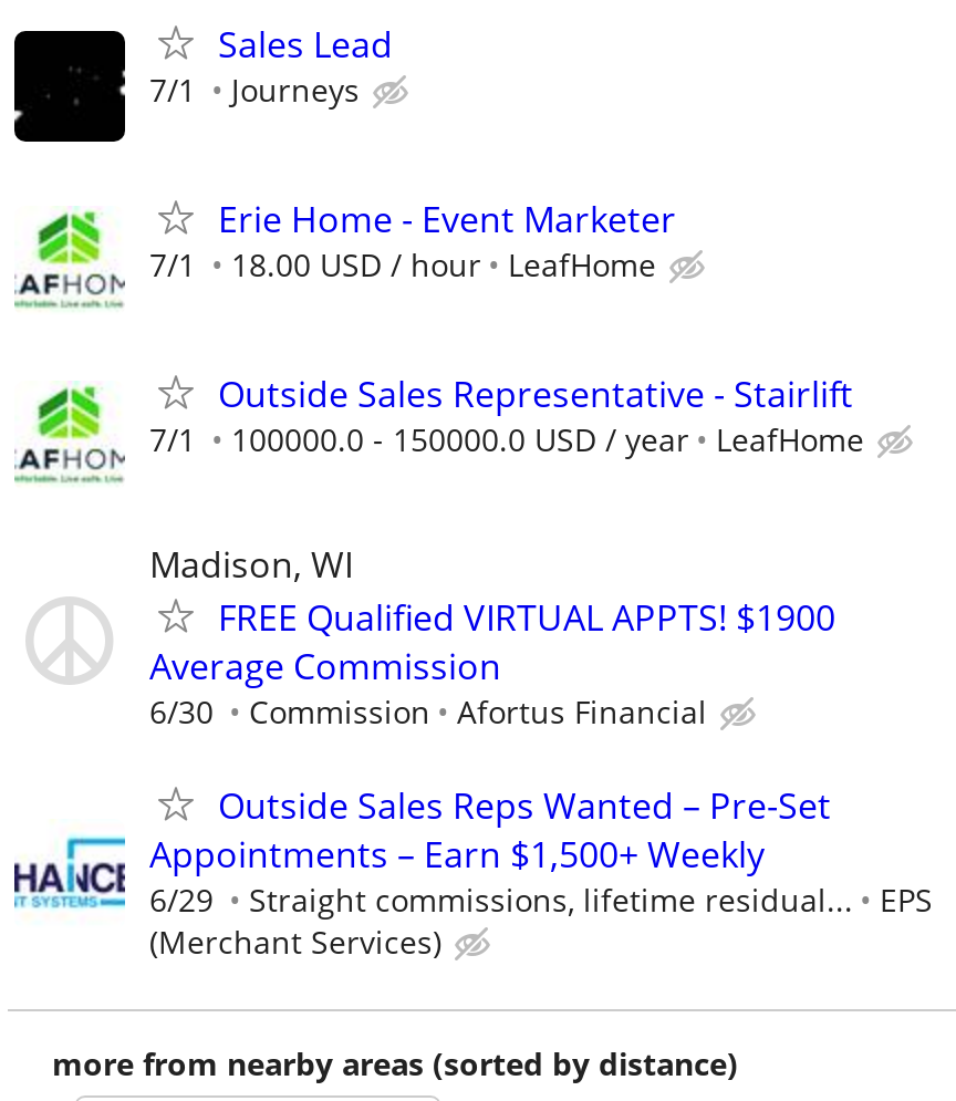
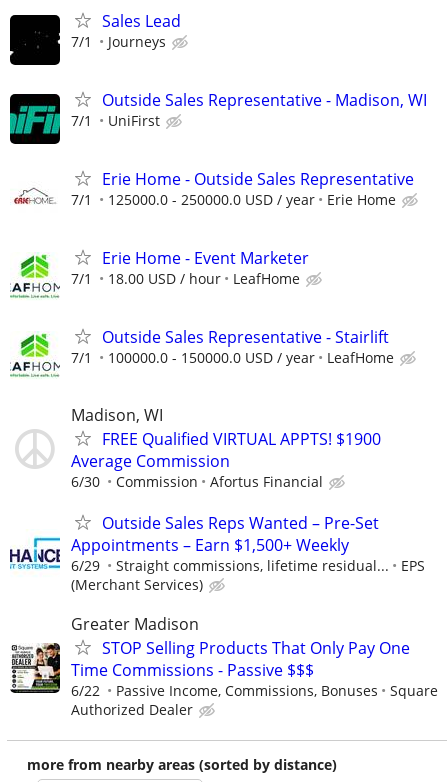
none -> [9,89,427,209] [image] | Outside Sales Representative - Madison, WI | 7/1 | UniFirst | Erie Home - Outside Sales Representative | 7/1 | 125000.0 - 250000.0 USD / year | Erie Home
none -> [11,176,58,219] [image]
none -> [10,613,438,719] [image] | Greater Madison | STOP Selling Products That Only Pay One | Time Commissions - Passive $$$ | 6/22 | Passive Income, Commissions, Bonuses | Square | Authorized Dealer

